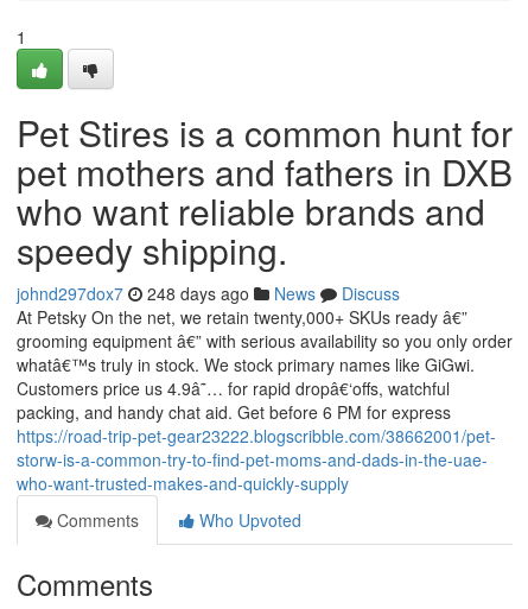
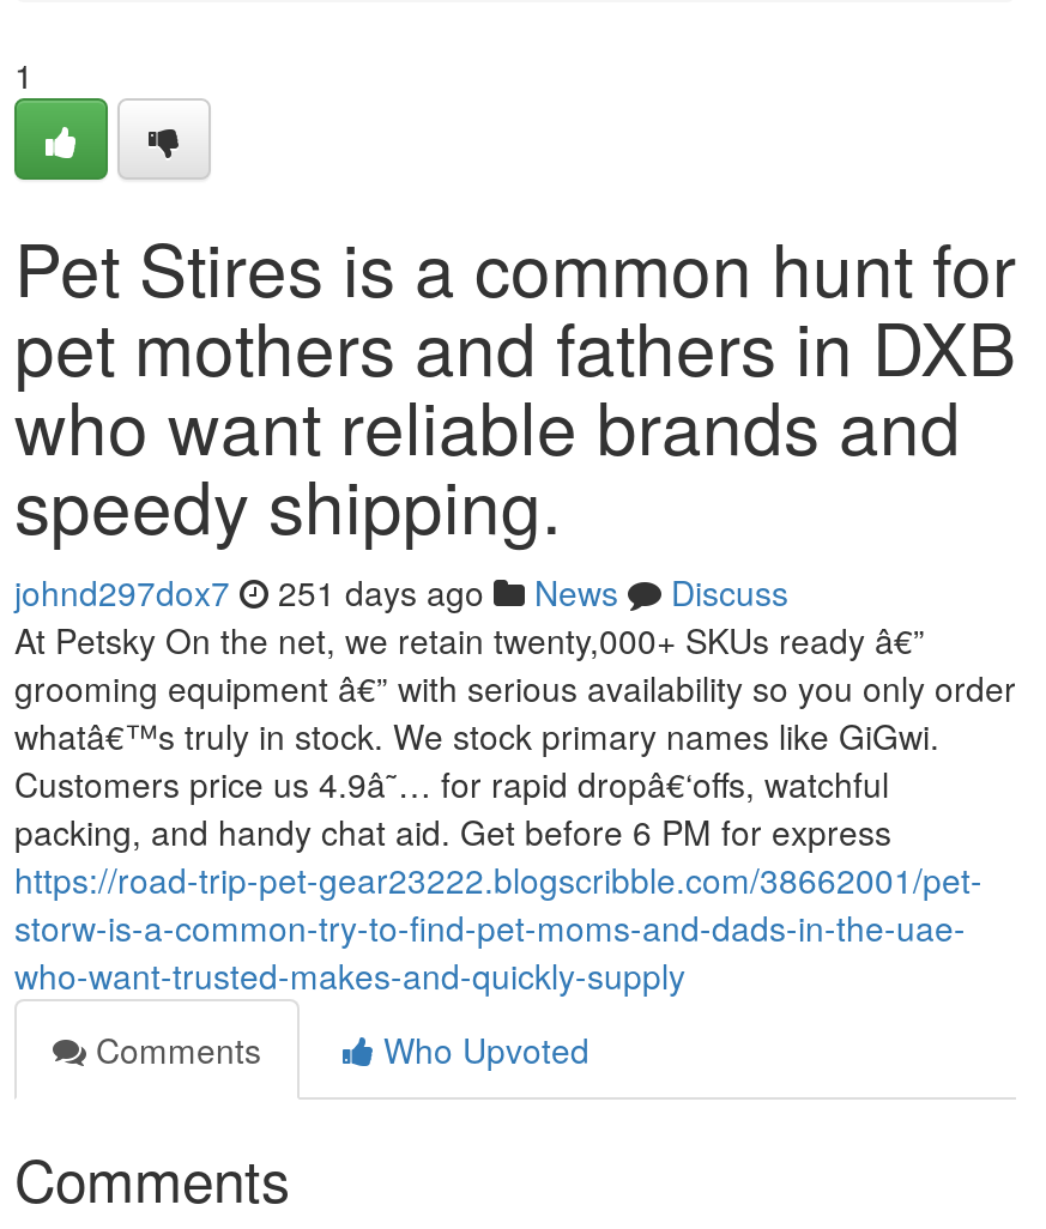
[17,281,400,305] johnd297dox7 248 days ago News Discuss -> [14,568,788,616] johnd297dox7 251 days ago News Discuss

